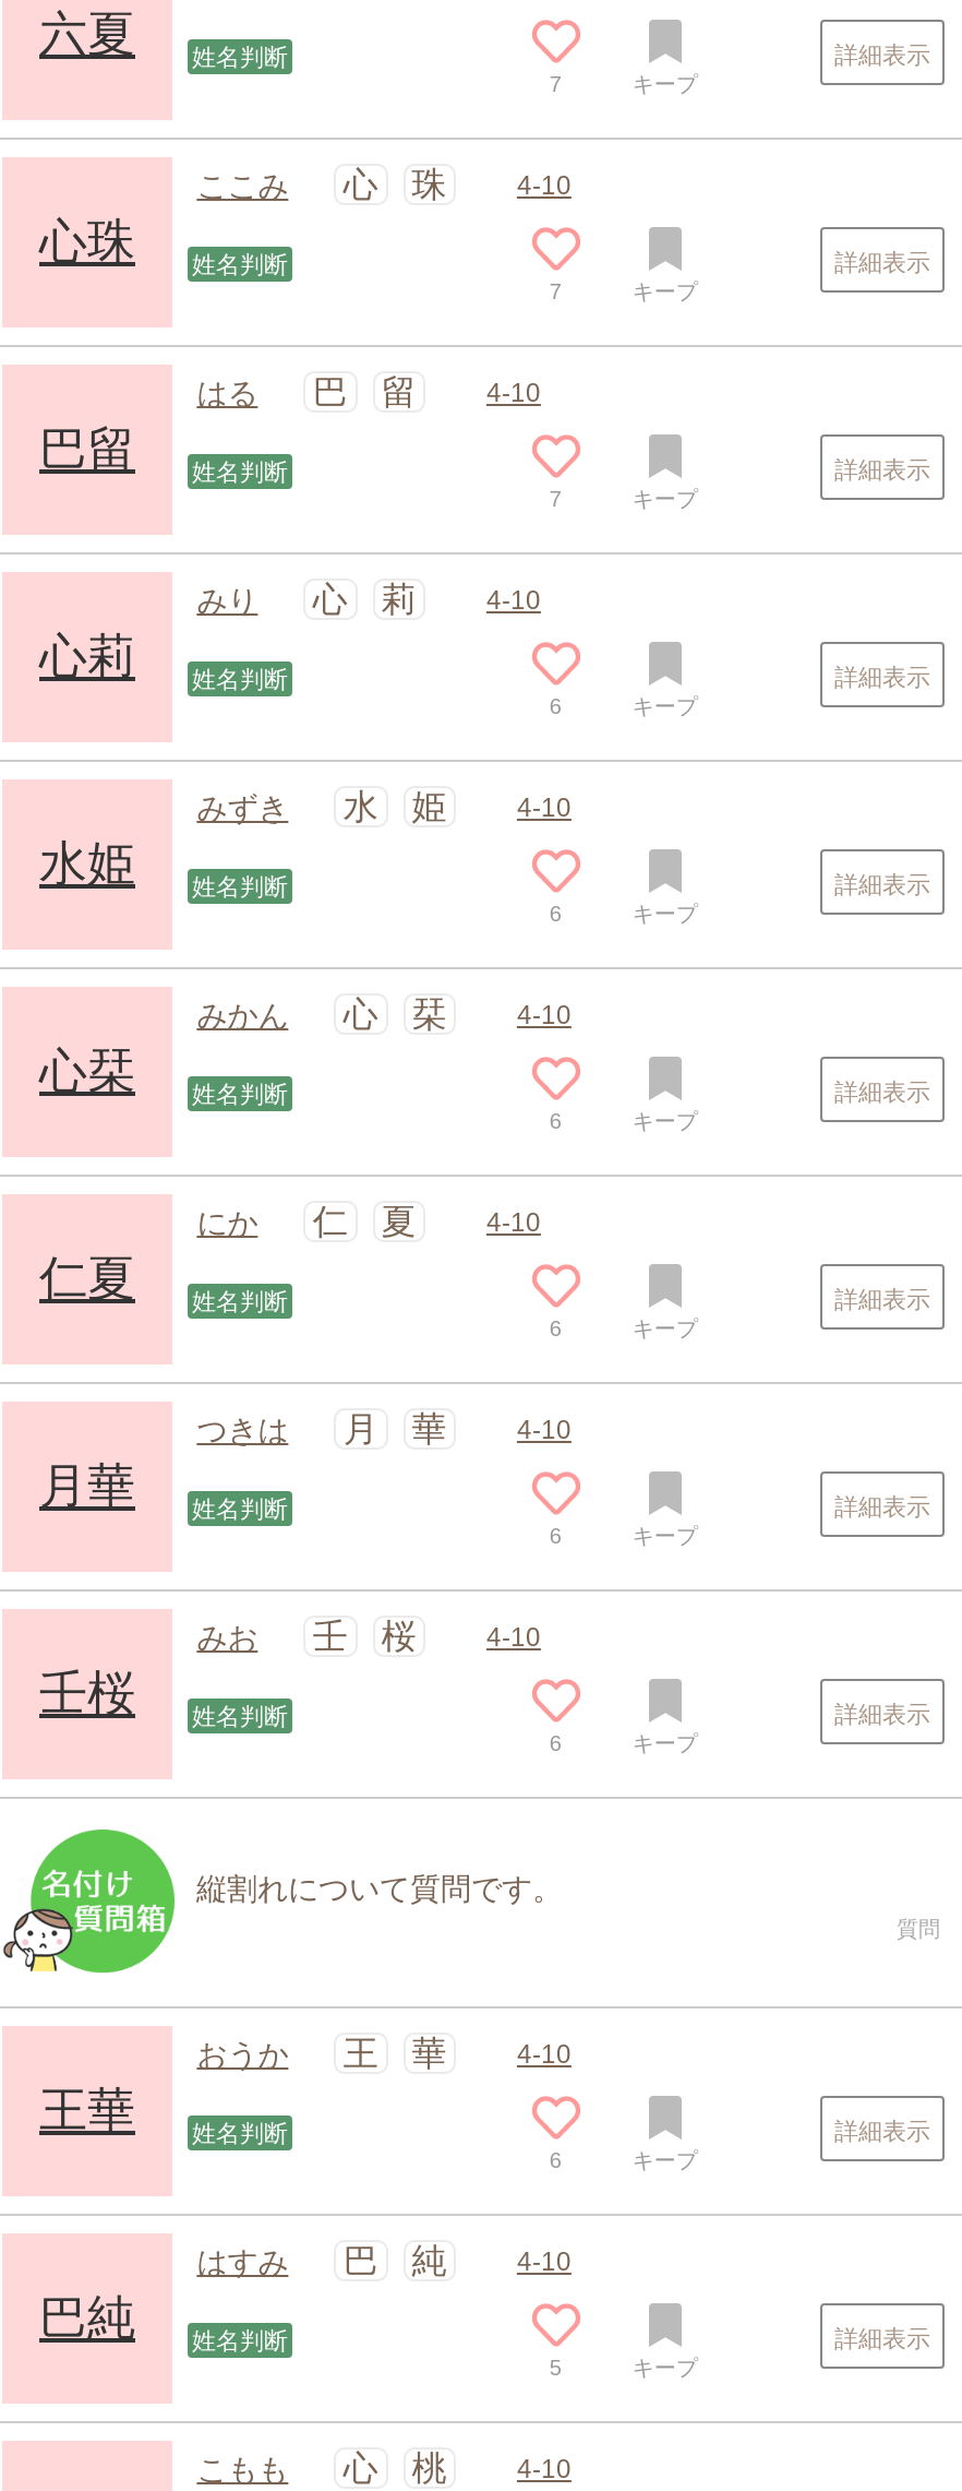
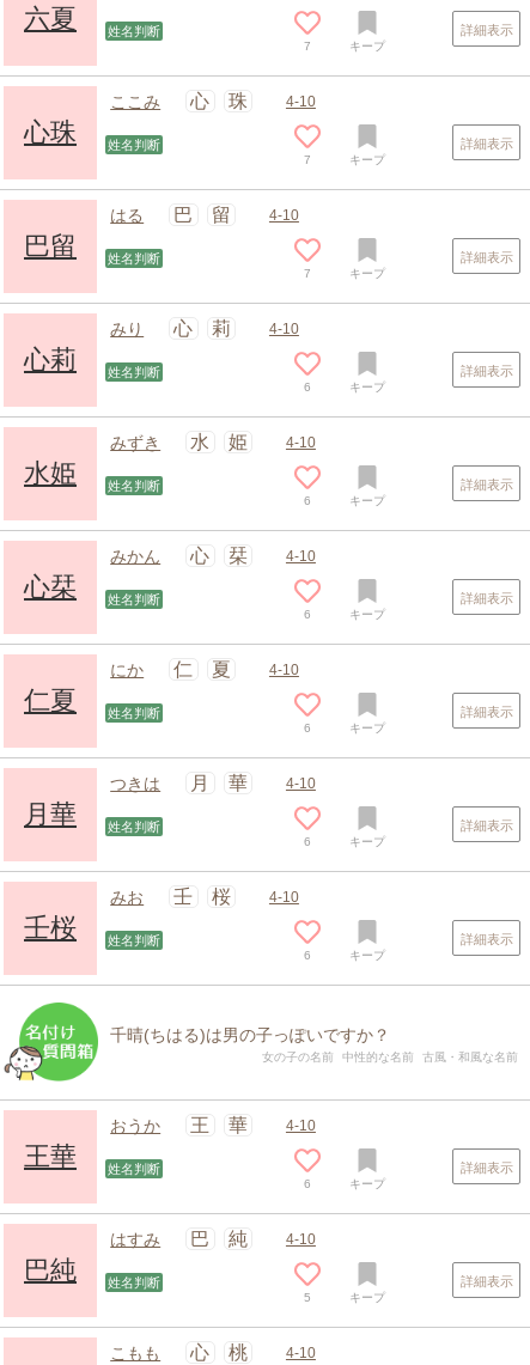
[196,1871,940,1941] 縦割れについて質問です。 | 質問 -> [110,1025,518,1064] 千晴(ちはる)は男の子っぽいですか？ | 女の子の名前 | 中性的な名前 | 古風・和風な名前

